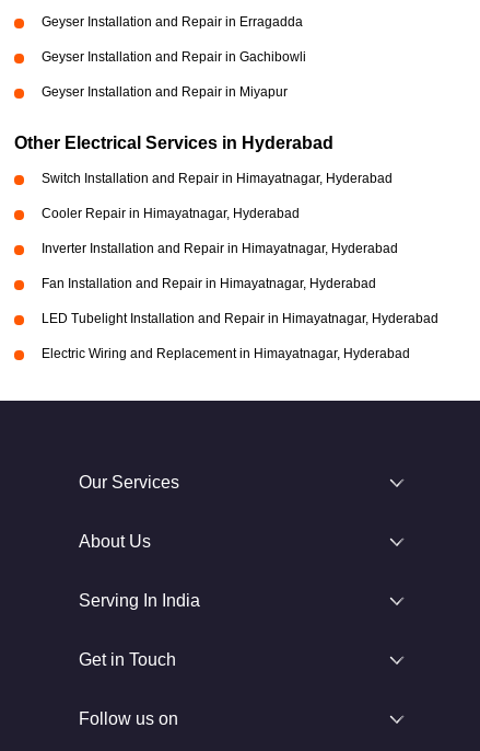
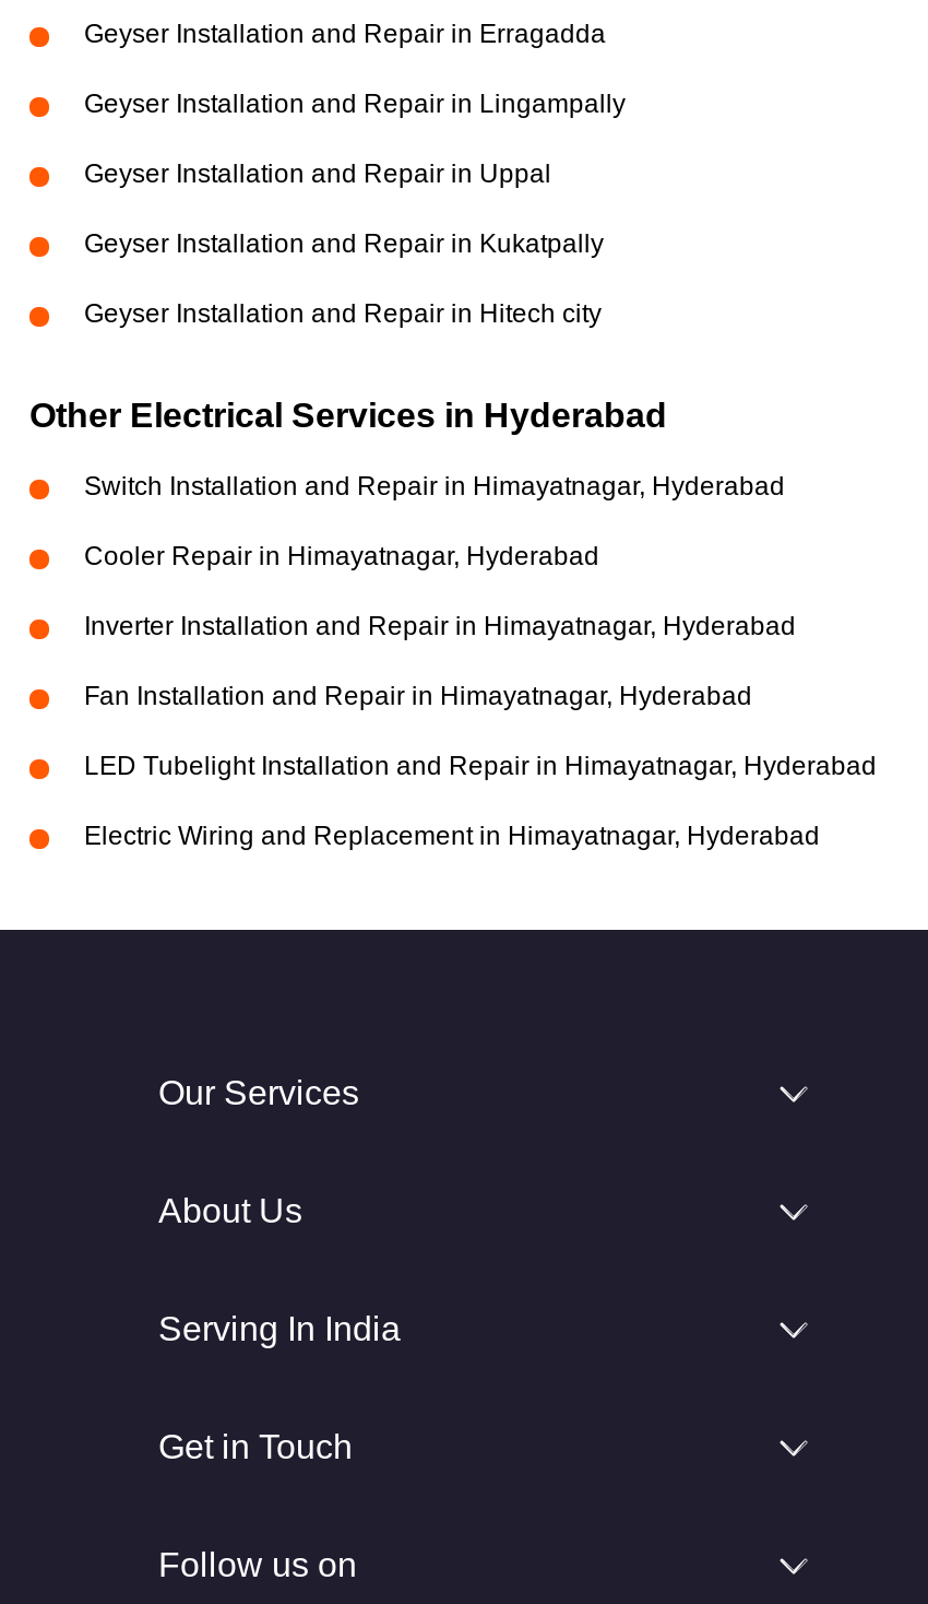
[42,49,306,100] Geyser Installation and Repair in Gachibowli | Geyser Installation and Repair in Miyapur -> [84,89,626,329] Geyser Installation and Repair in Lingampally | Geyser Installation and Repair in Uppal | Geyser Installation and Repair in Kukatpally | Geyser Installation and Repair in Hitech city

